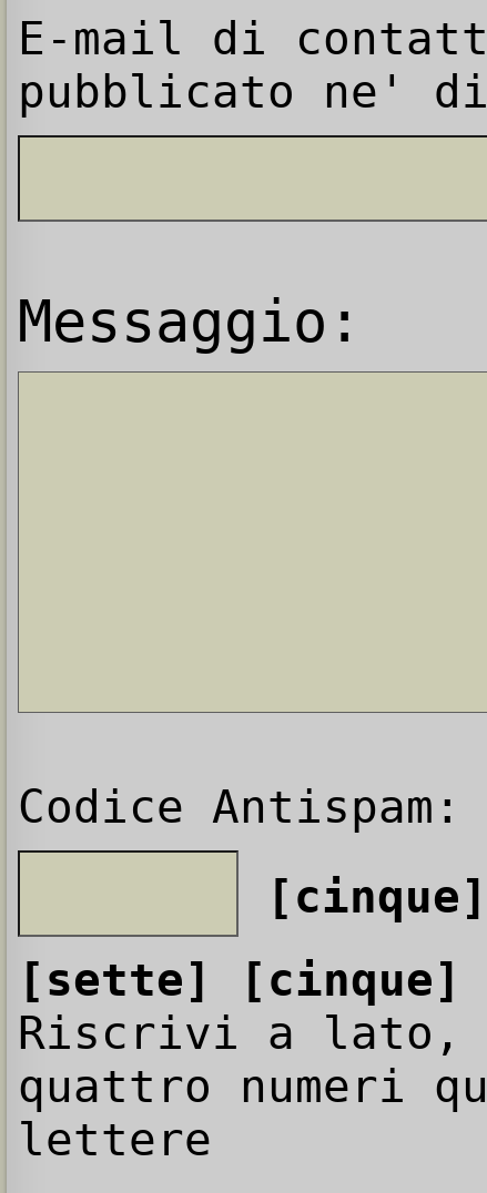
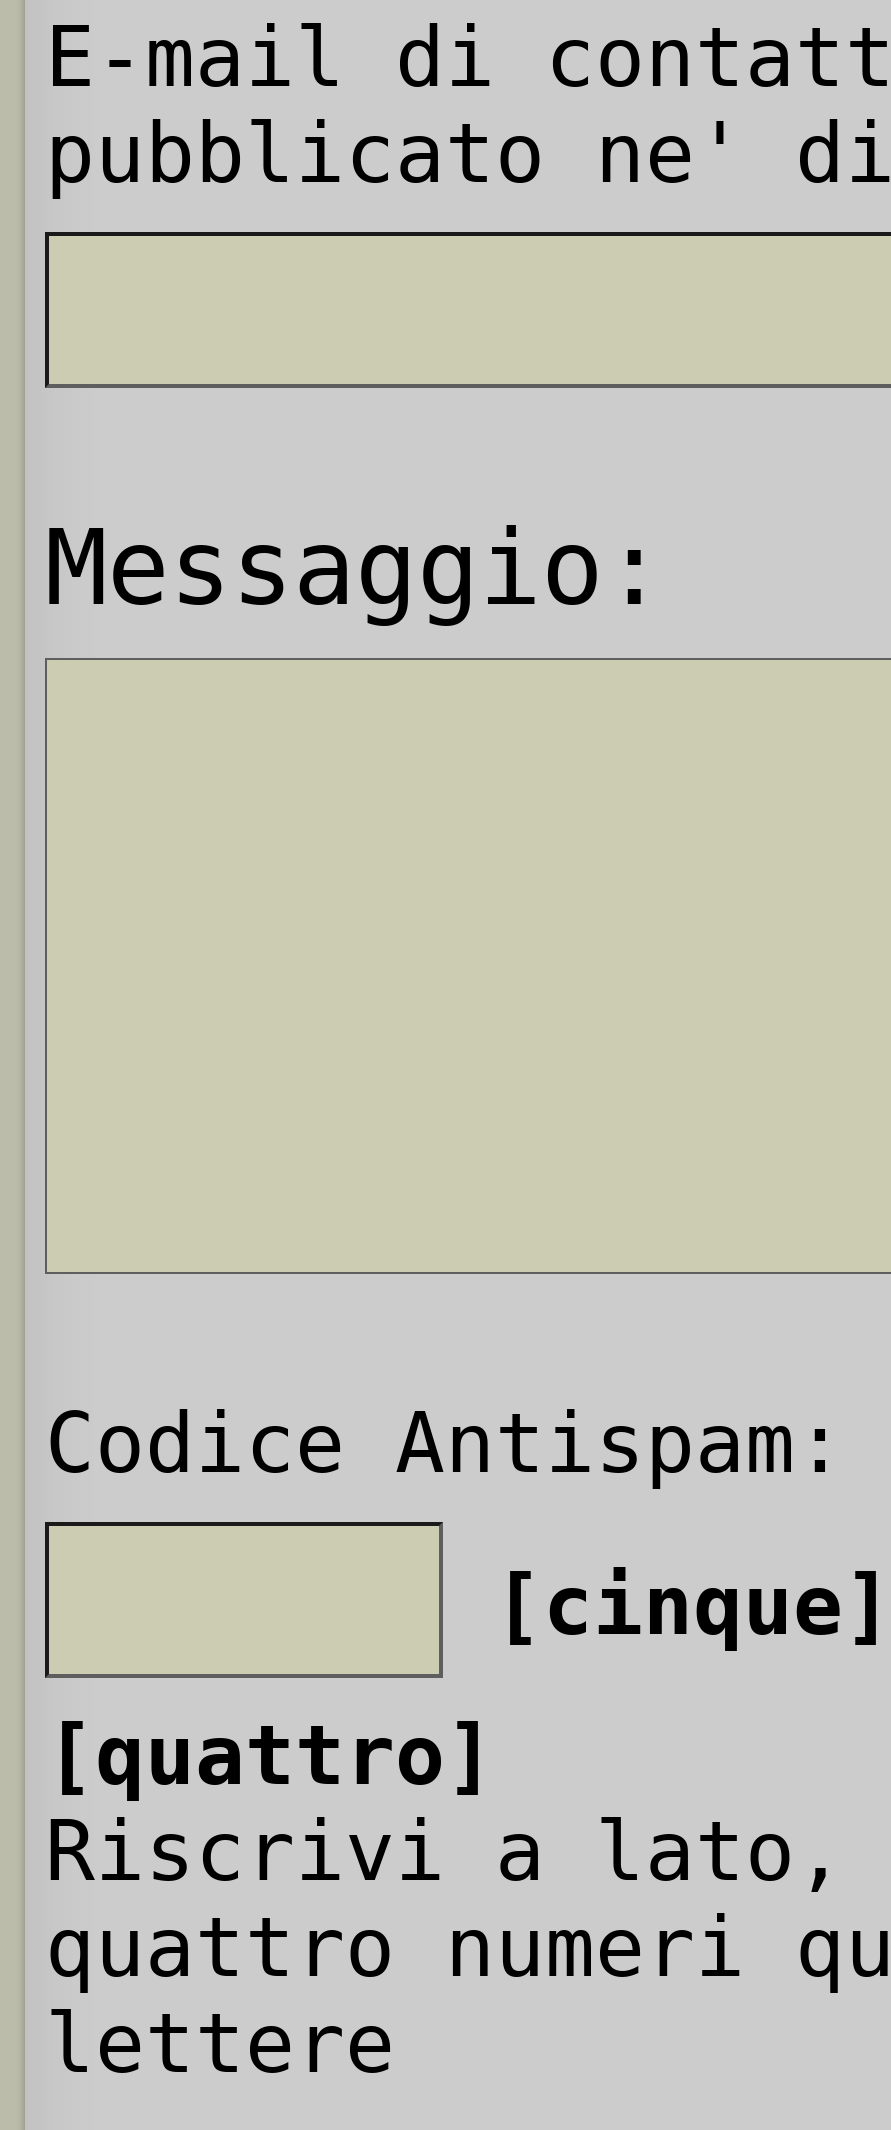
[18,953,461,1006] [sette] [cinque] -> [45,1707,495,1803] [quattro]

